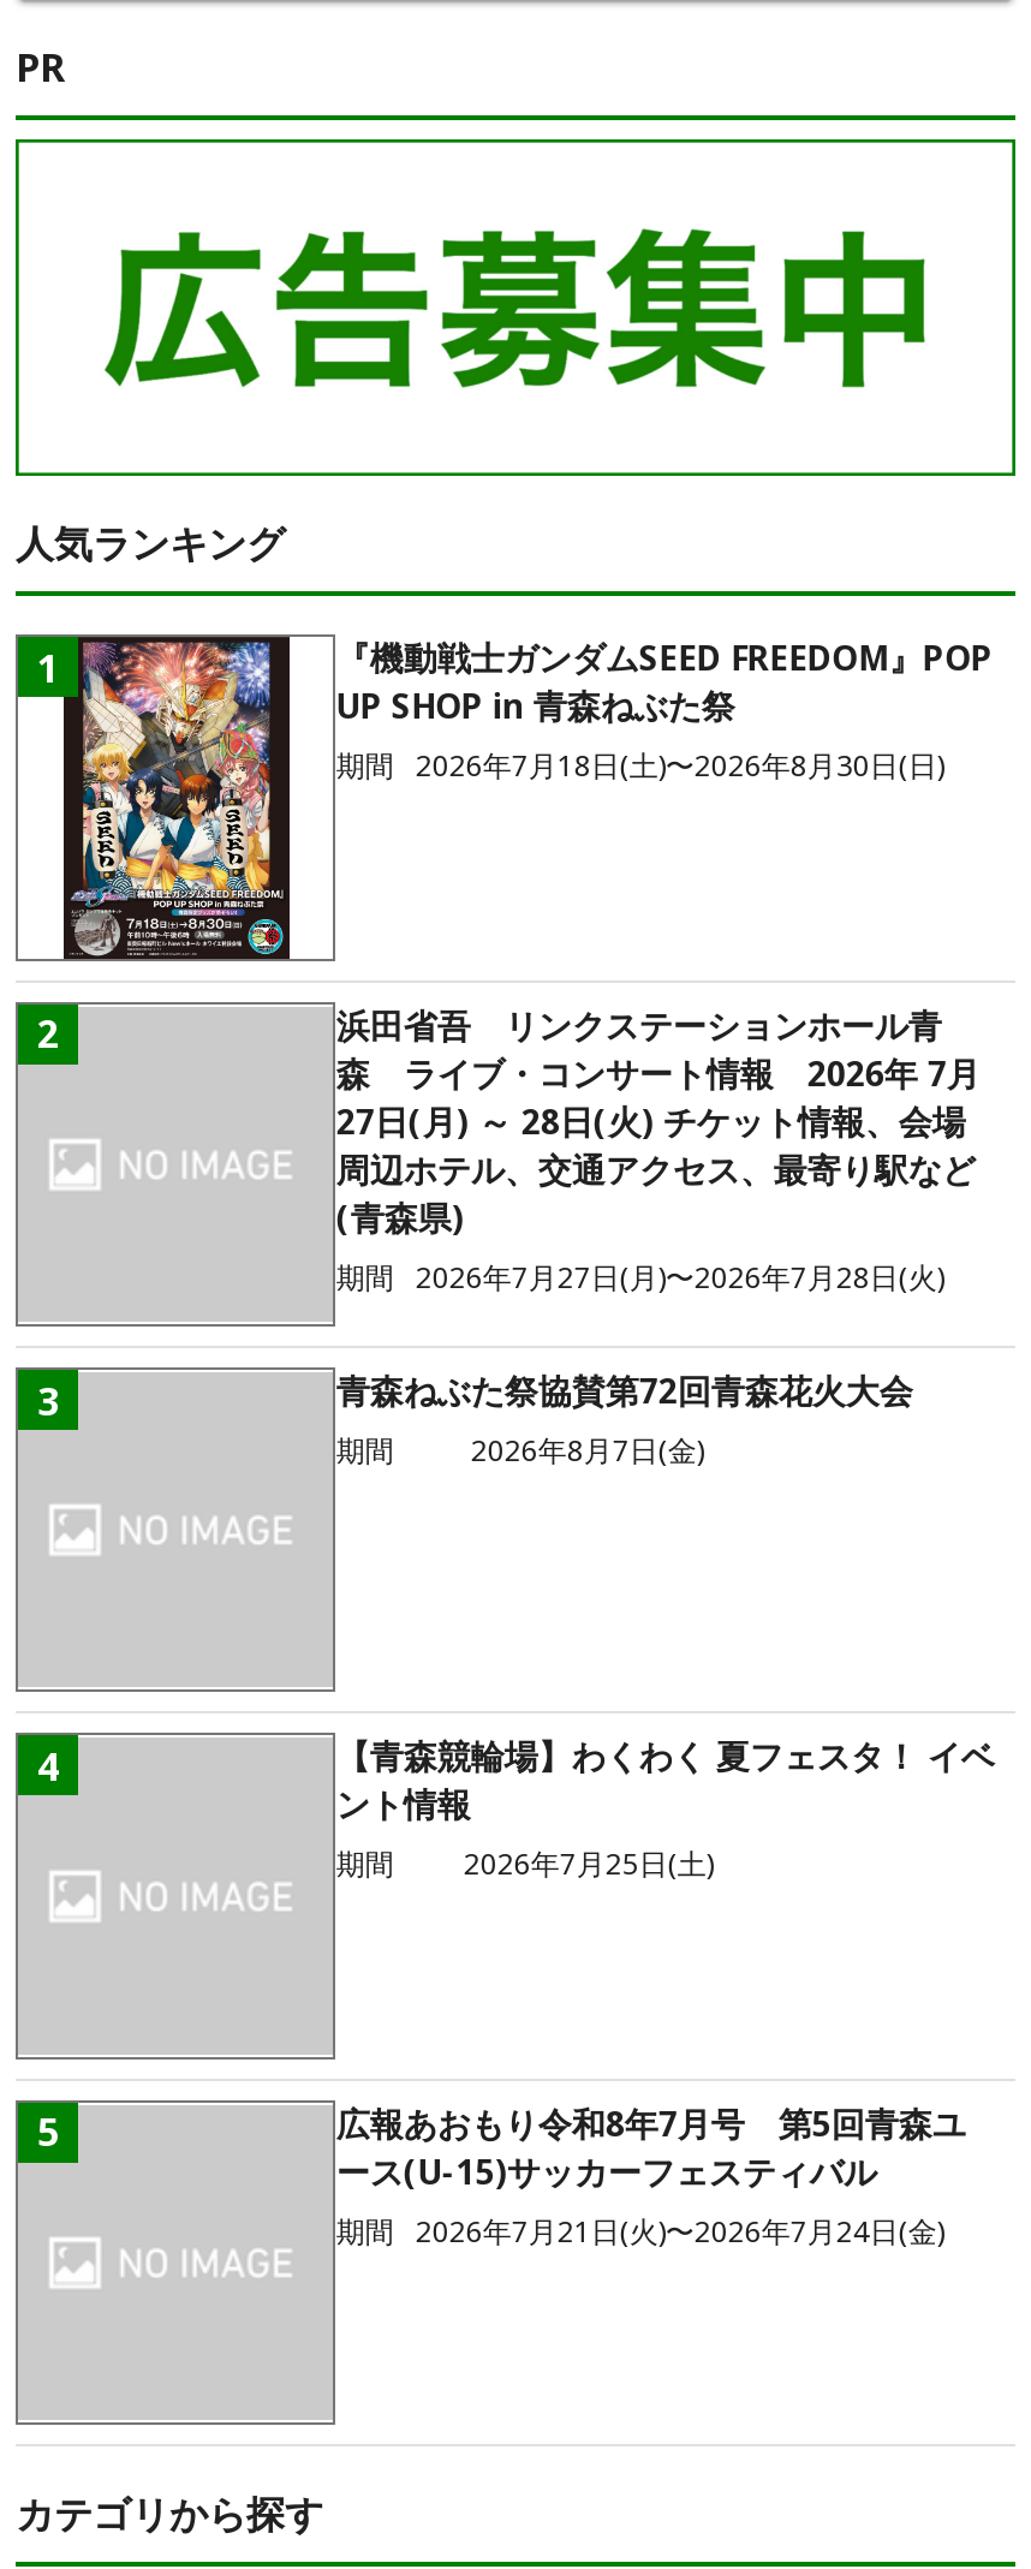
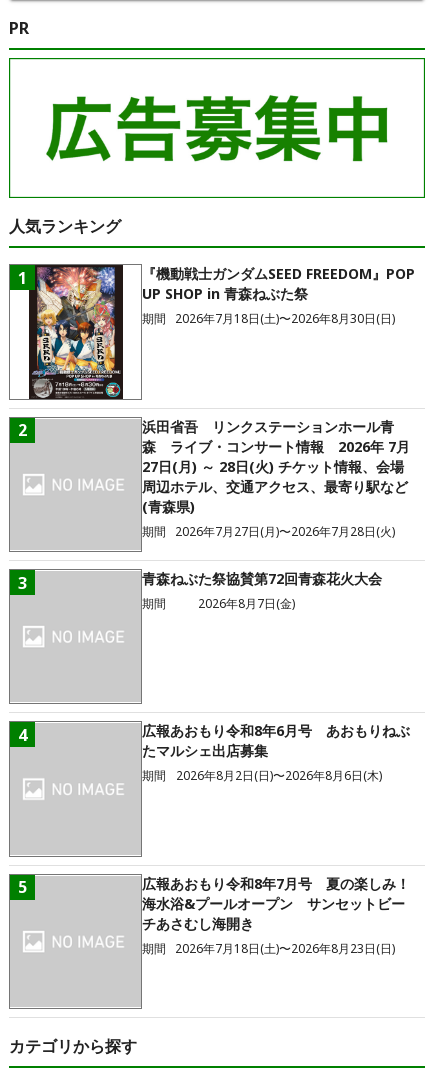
[336,1734,994,1885] 【青森競輪場】わくわく 夏フェスタ！ イベ | ント情報 | 期間 | 2026年7月25日(土) -> [142,721,410,784] 広報あおもり令和8年6月号 あおもりねぶ | たマルシェ出店募集 | 期間 2026年8月2日(日)〜2026年8月6日(木)
[336,2100,966,2251] 広報あおもり令和8年7月号 第5回青森ユ | ース(U-15)サッカーフェスティバル | 期間 2026年7月21日(火)〜2026年7月24日(金) -> [142,874,410,957] 広報あおもり令和8年7月号 夏の楽しみ！ | 海水浴&プールオープン サンセットビー | チあさむし海開き | 期間 2026年7月18日(土)〜2026年8月23日(日)

